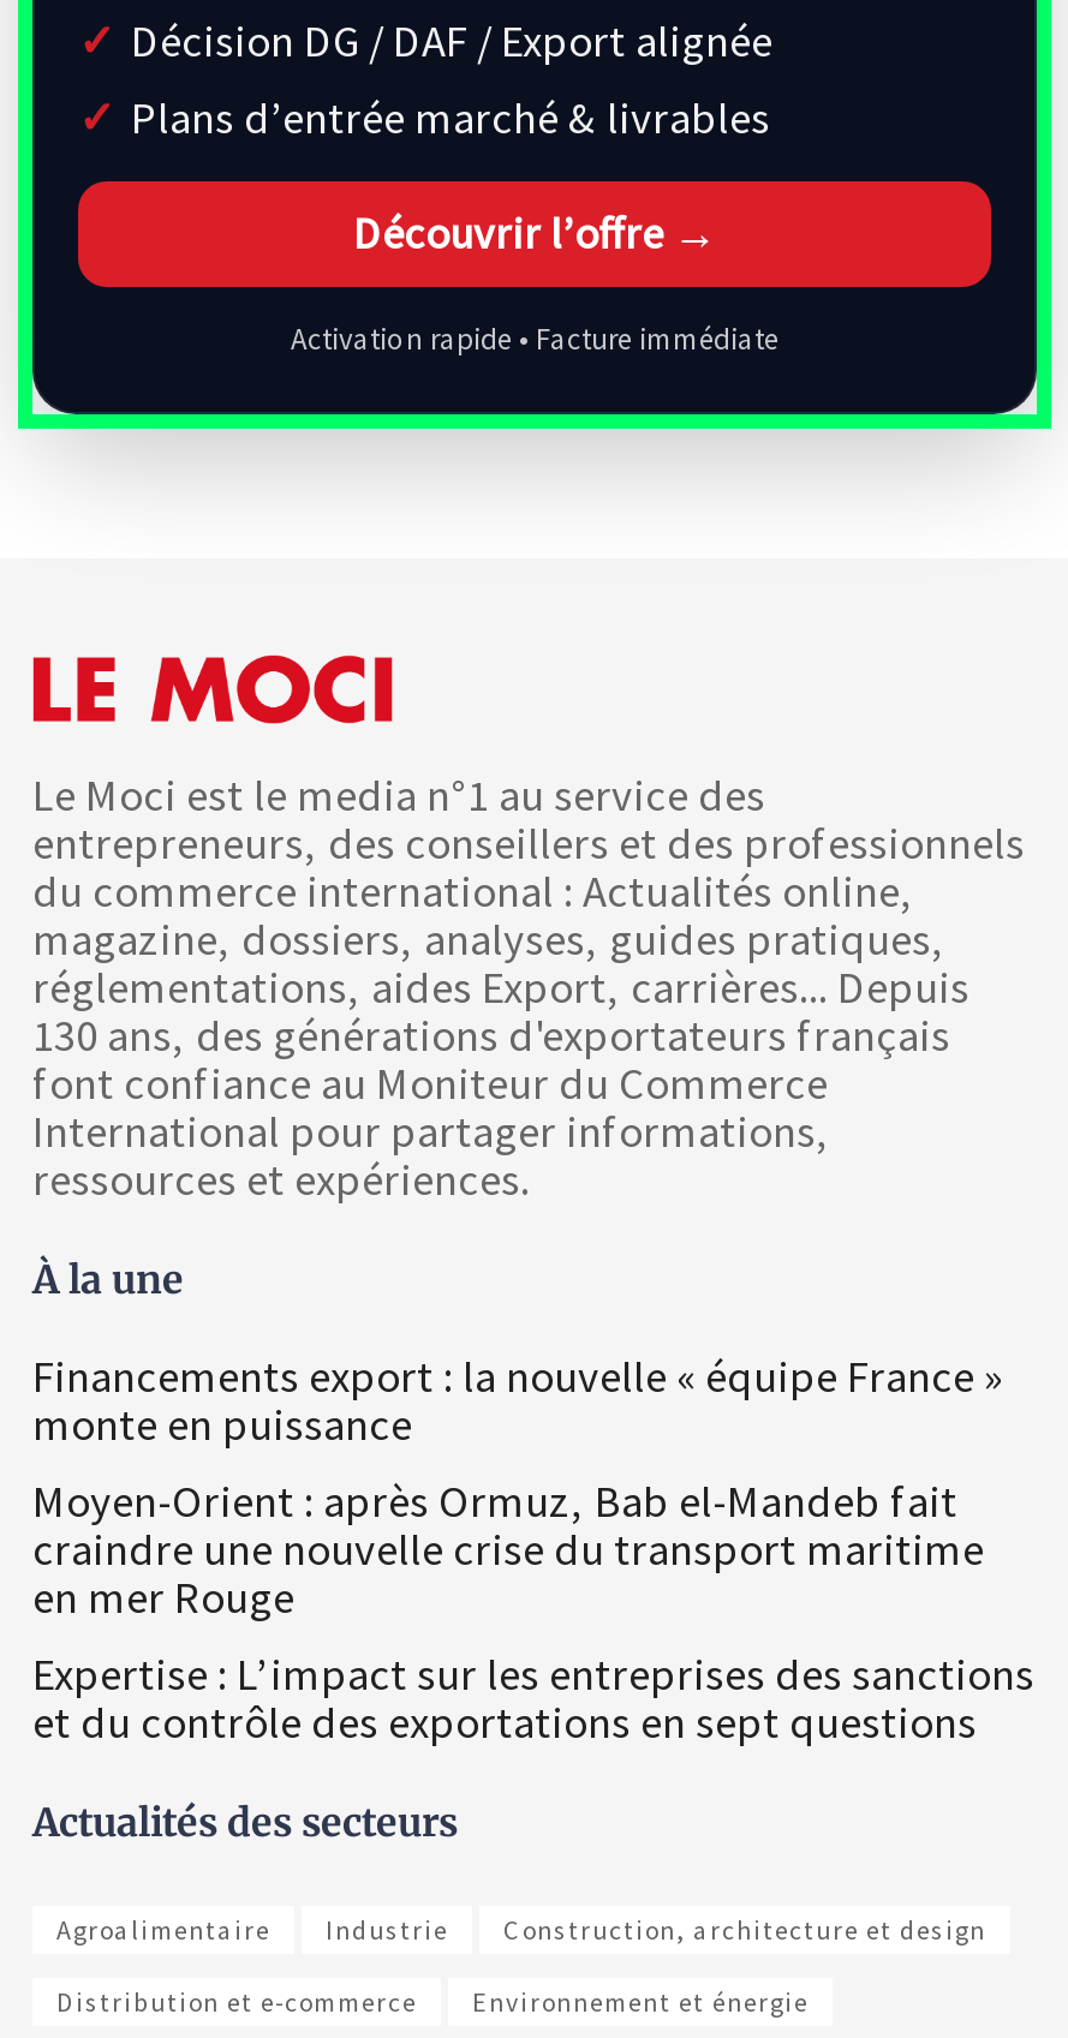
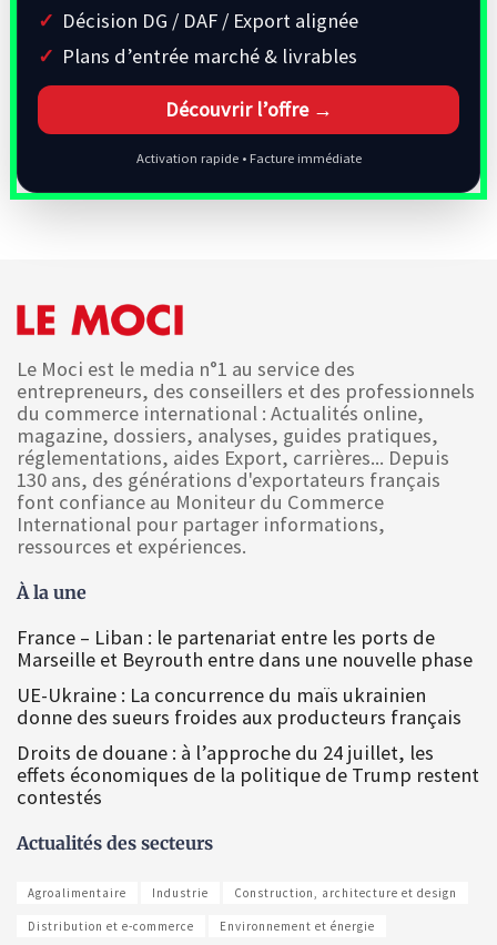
[32,1350,1034,1751] Financements export : la nouvelle « équipe France » | monte en puissance | Moyen-Orient : après Ormuz, Bab el-Mandeb fait | craindre une nouvelle crise du transport maritime | en mer Rouge | Expertise : L’impact sur les entreprises des sanctions | et du contrôle des exportations en sept questions -> [17,625,479,810] France – Liban : le partenariat entre les ports de | Marseille et Beyrouth entre dans une nouvelle phase | UE-Ukraine : La concurrence du maïs ukrainien | donne des sueurs froides aux producteurs français | Droits de douane : à l’approche du 24 juillet, les | effets économiques de la politique de Trump restent | contestés

